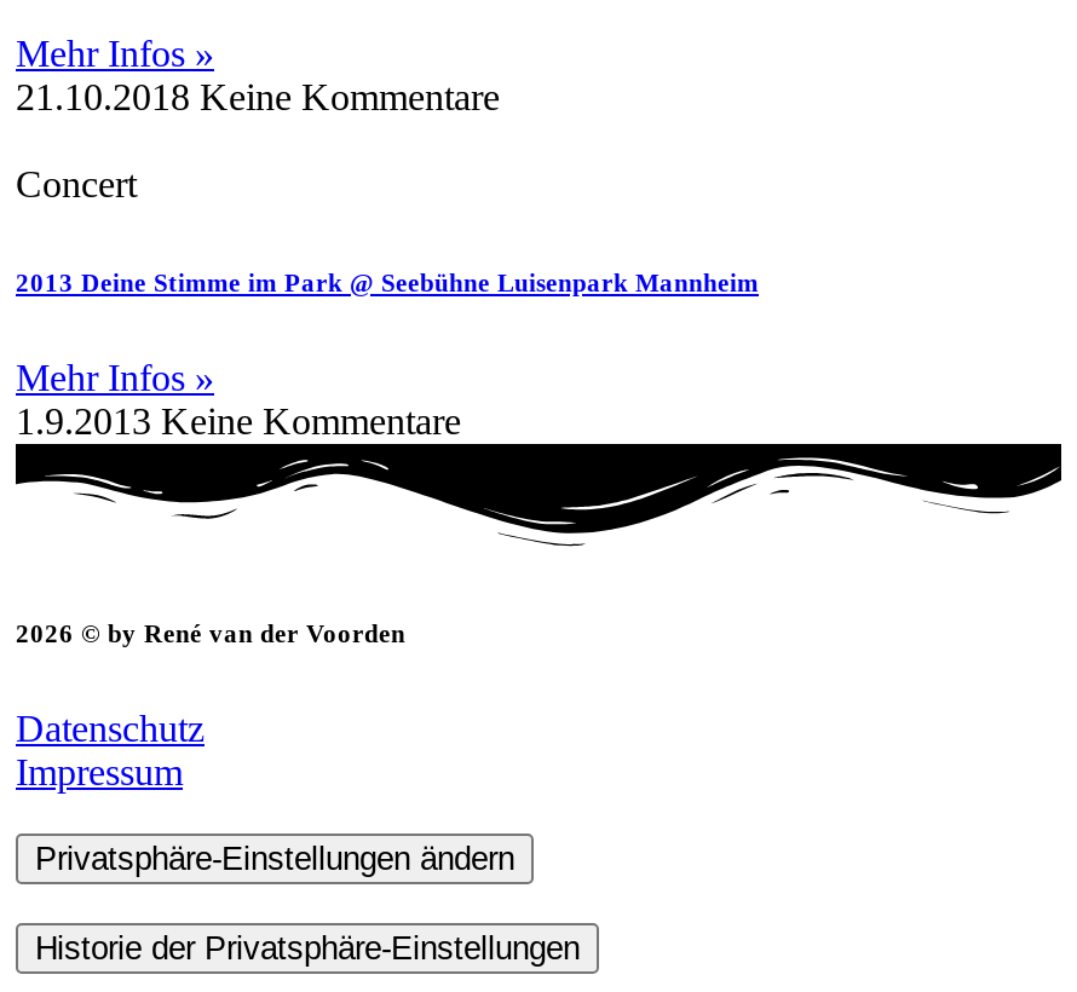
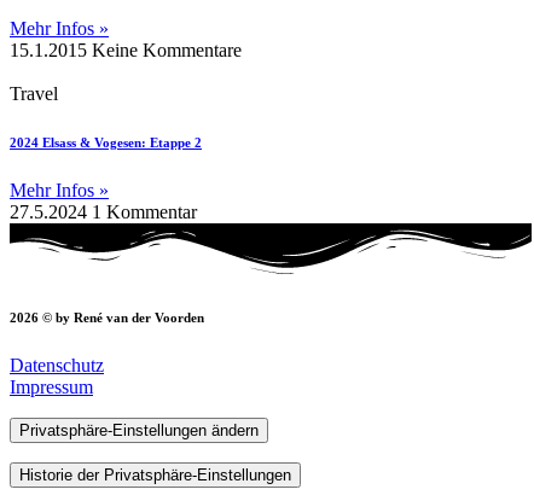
[16,77,500,119] 21.10.2018 Keine Kommentare -> [10,40,242,61] 15.1.2015 Keine Kommentare
[16,165,137,206] Concert -> [10,84,58,104] Travel
[16,268,759,297] 2013 Deine Stimme im Park @ Seebühne Luisenpark Mannheim -> [10,136,202,150] 2024 Elsass & Vogesen: Etappe 2
[16,401,461,443] 1.9.2013 Keine Kommentare -> [10,202,197,223] 27.5.2024 1 Kommentar

